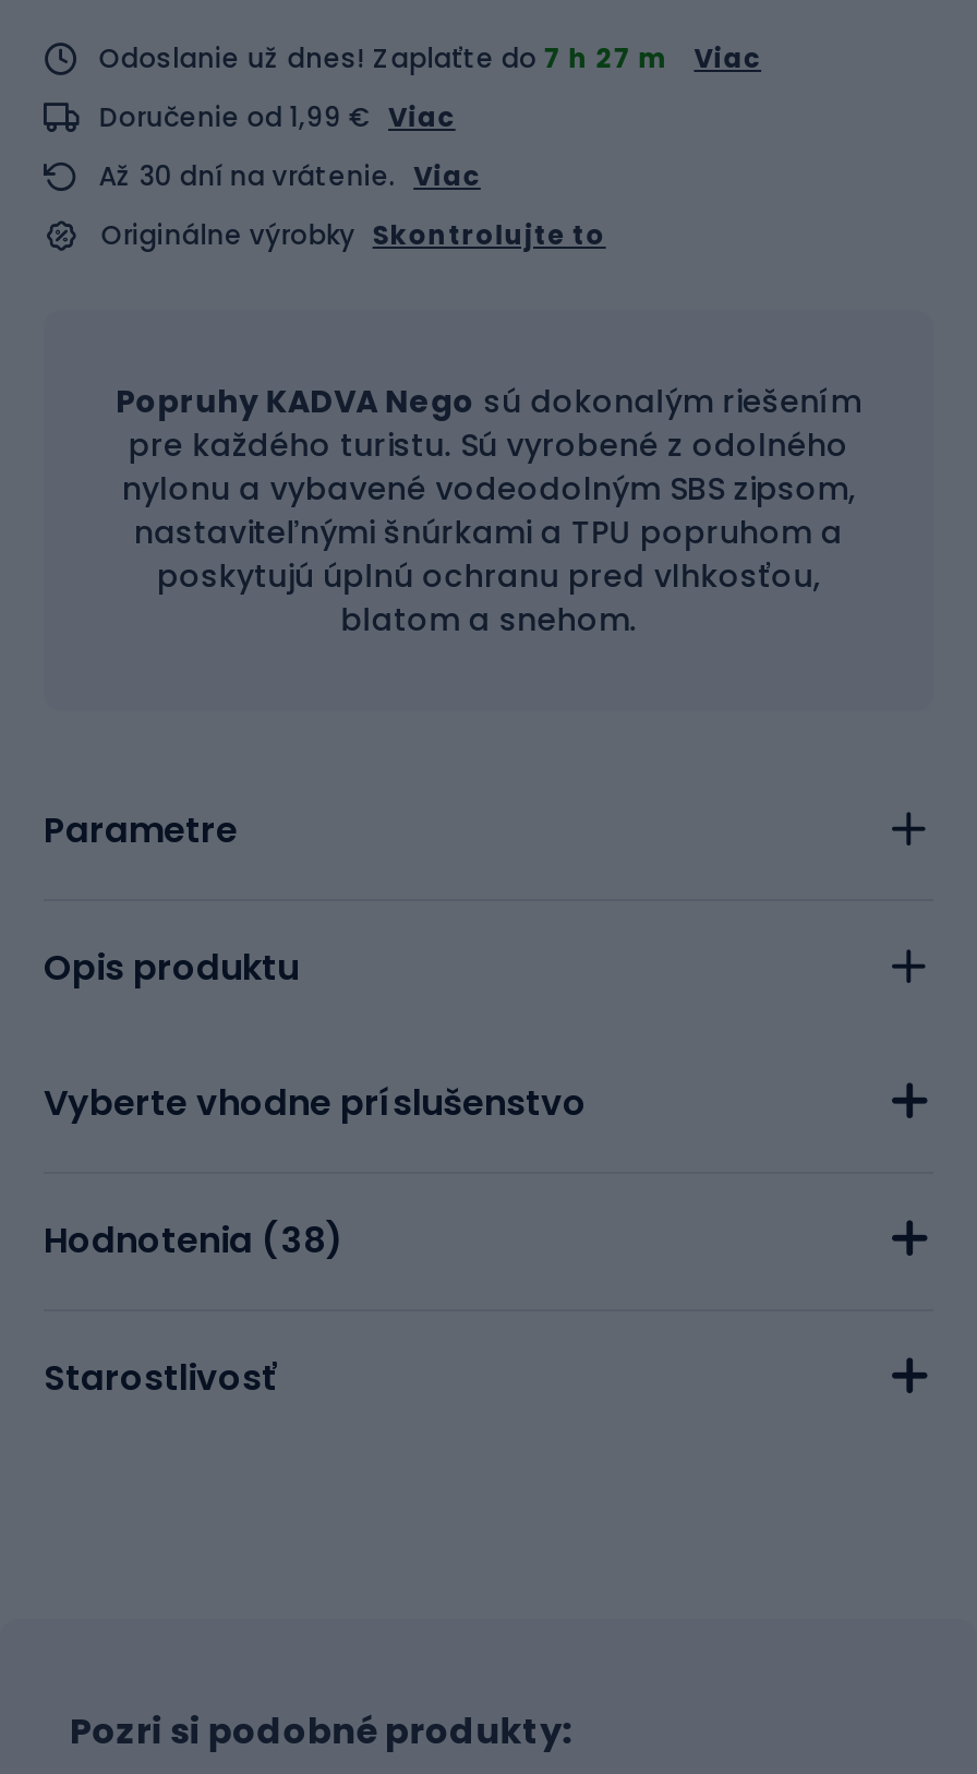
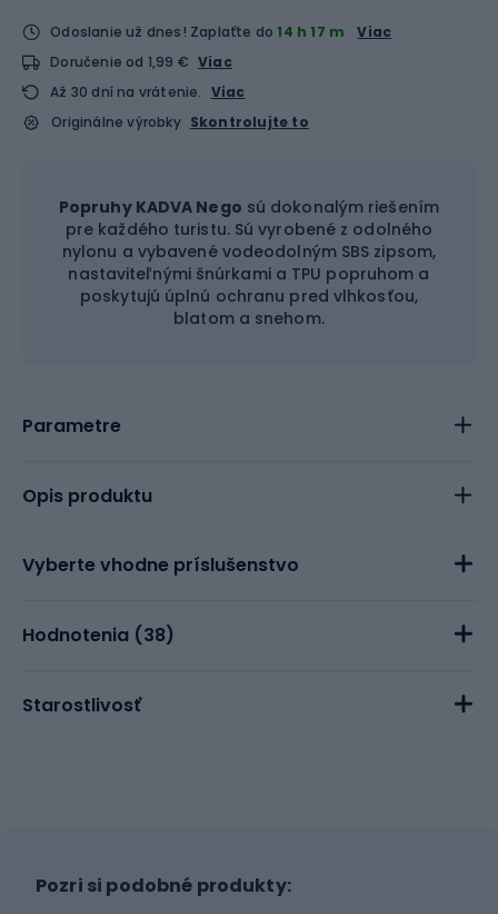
[99,38,670,75] Odoslanie už dnes! Zaplaťte do 7 h 27 m -> [50,22,345,41] Odoslanie už dnes! Zaplaťte do 14 h 17 m

